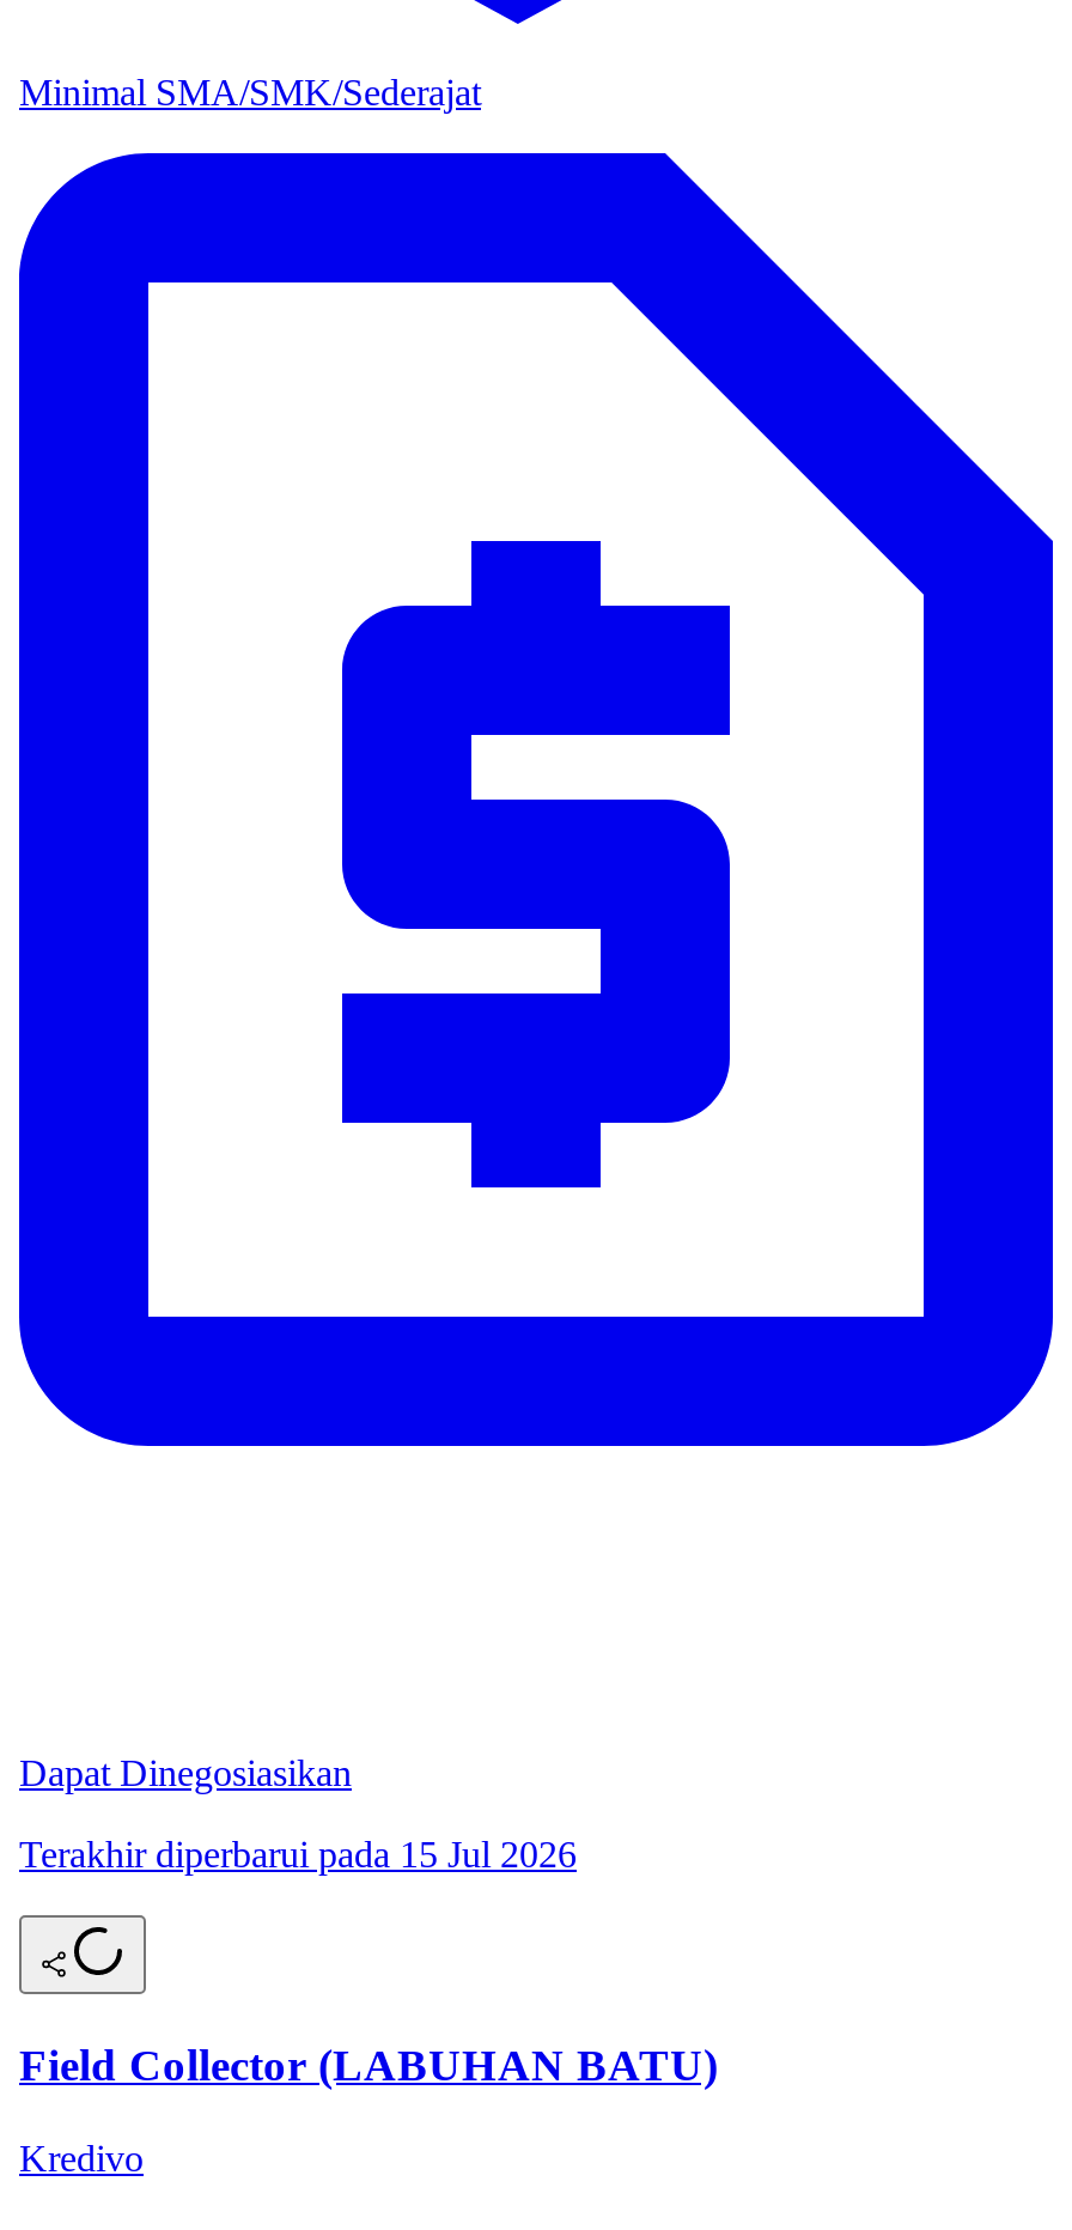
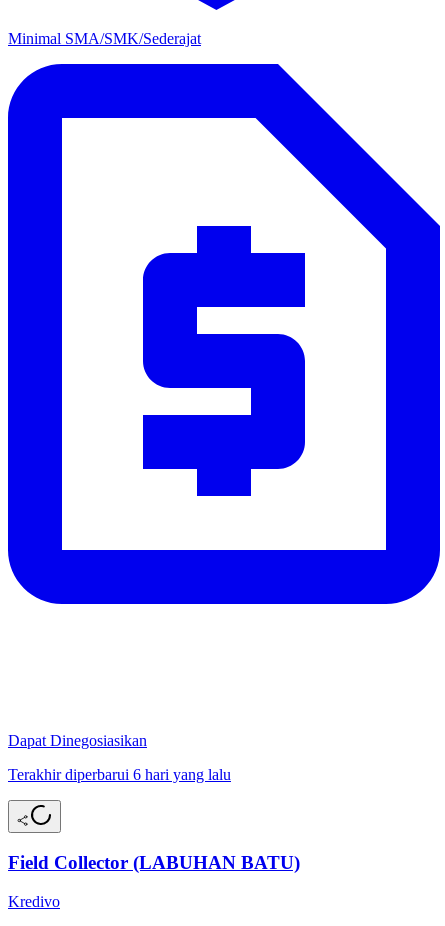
[19,1834,577,1875] Terakhir diperbarui pada 15 Jul 2026 -> [8,766,231,783] Terakhir diperbarui 6 hari yang lalu

